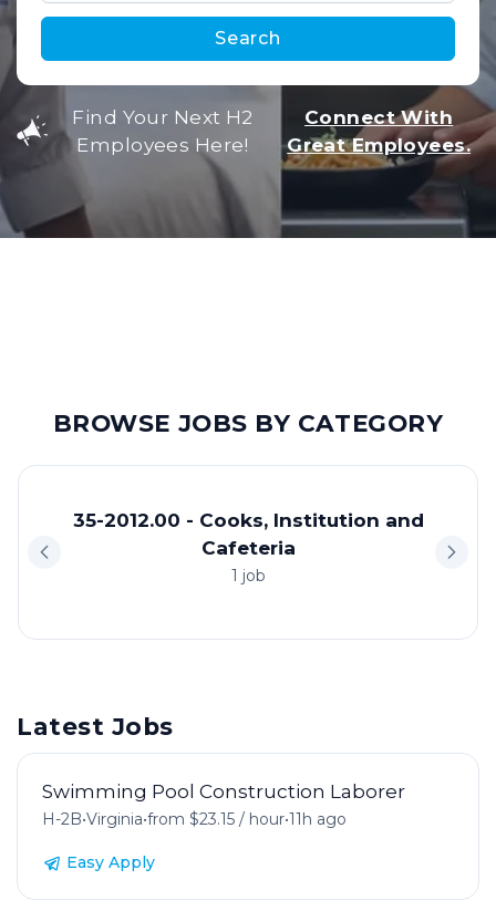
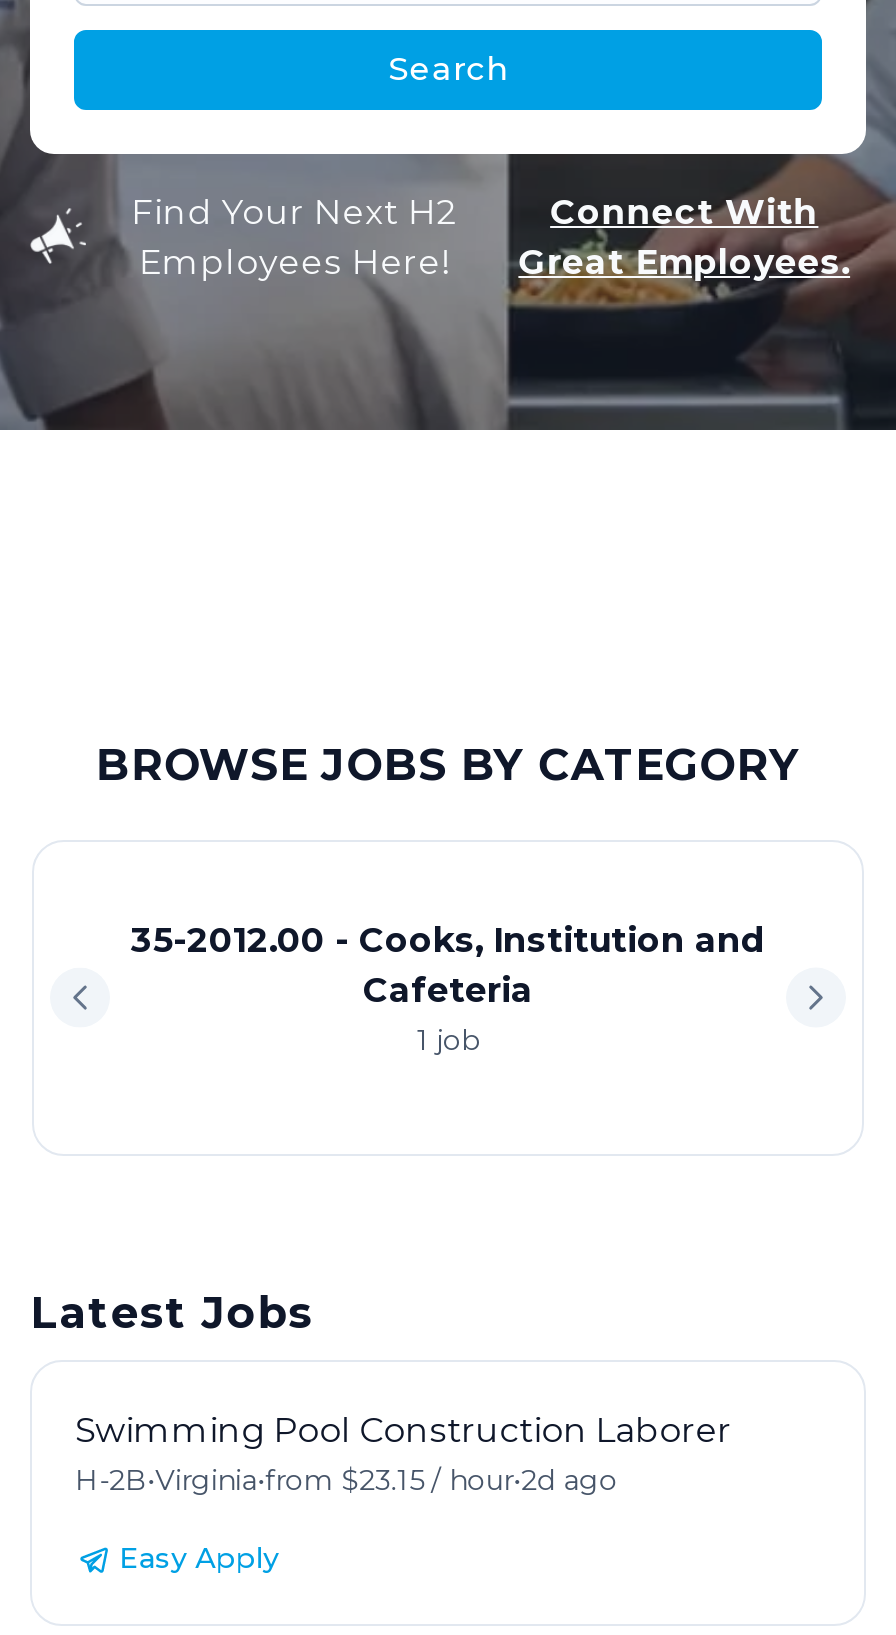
[42,809,346,829] H-2B•Virginia•from $23.15 / hour•11h ago -> [75,1463,617,1499] H-2B•Virginia•from $23.15 / hour•2d ago

